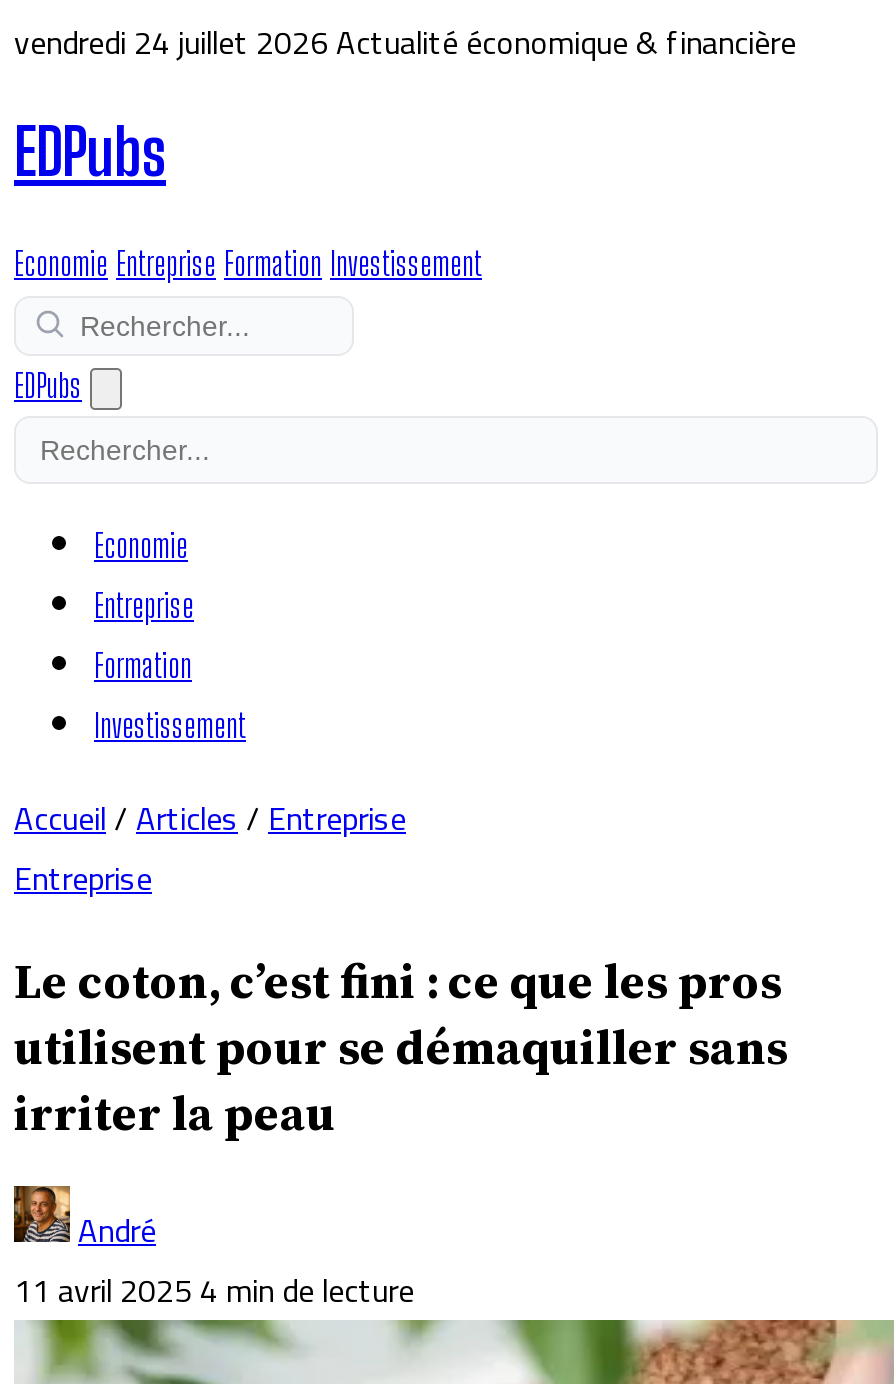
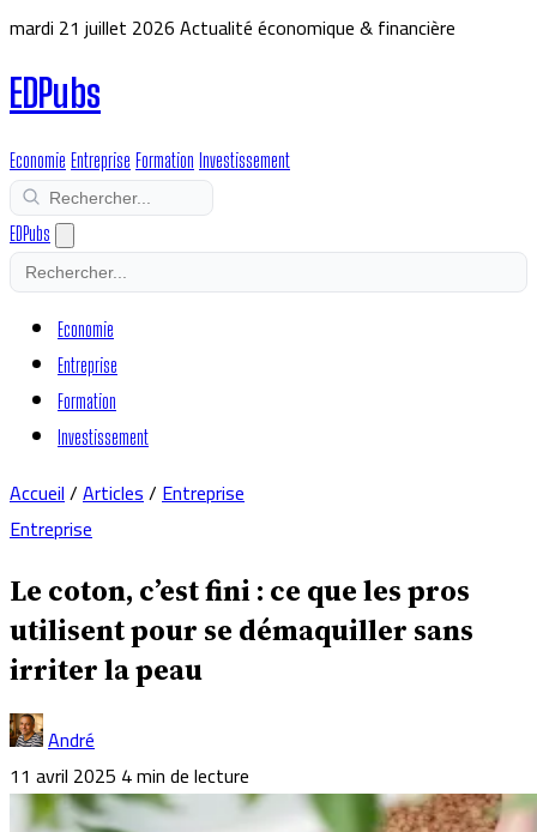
[14,12,796,72] vendredi 24 juillet 2026 Actualité économique & financière -> [10,10,455,46] mardi 21 juillet 2026 Actualité économique & financière

